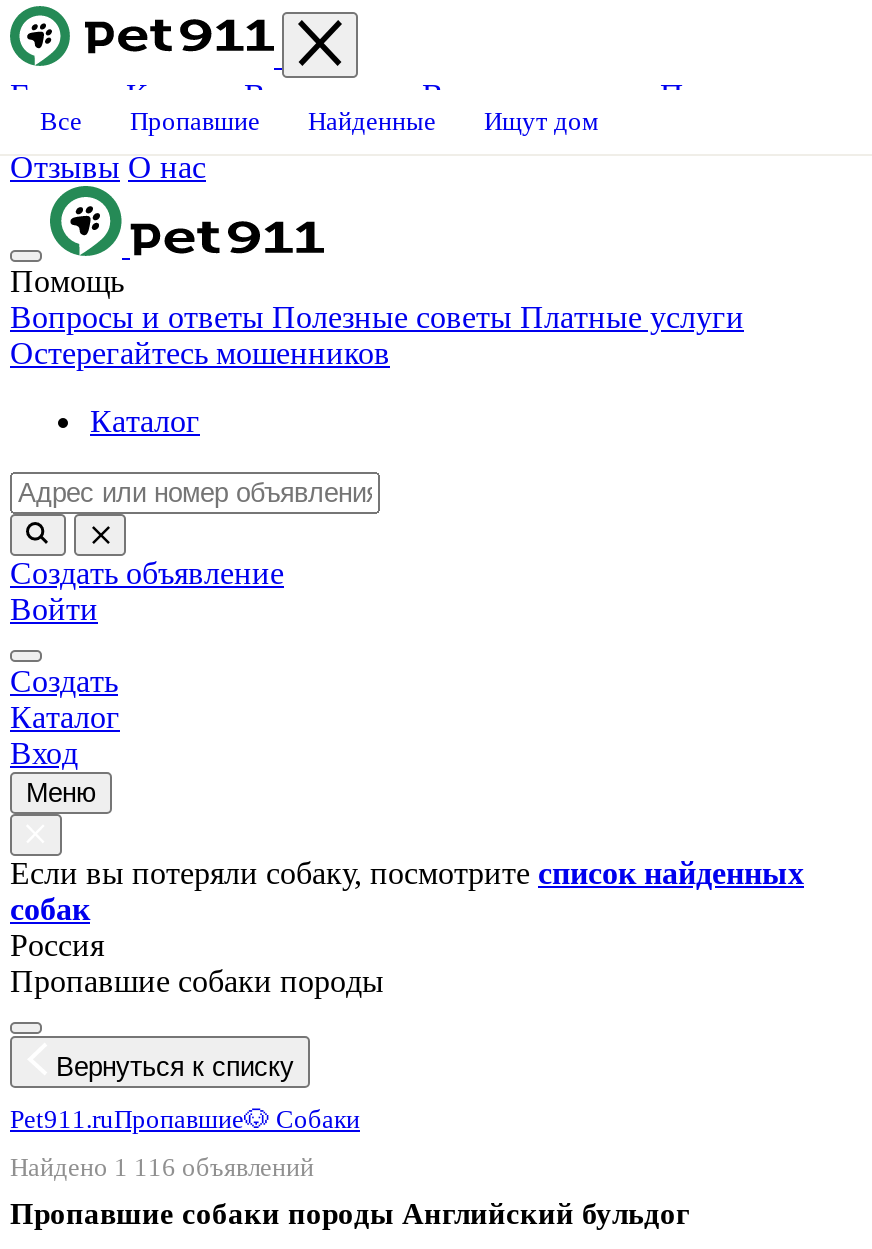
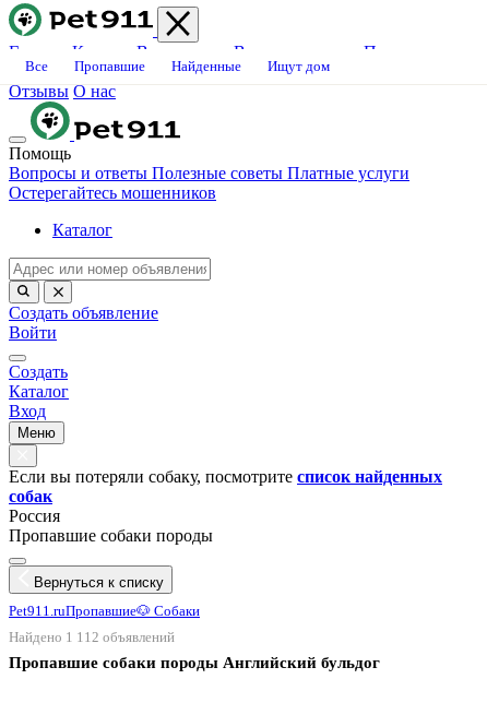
[10,1152,314,1182] Найдено 1 116 объявлений -> [9,629,175,645] Найдено 1 112 объявлений

